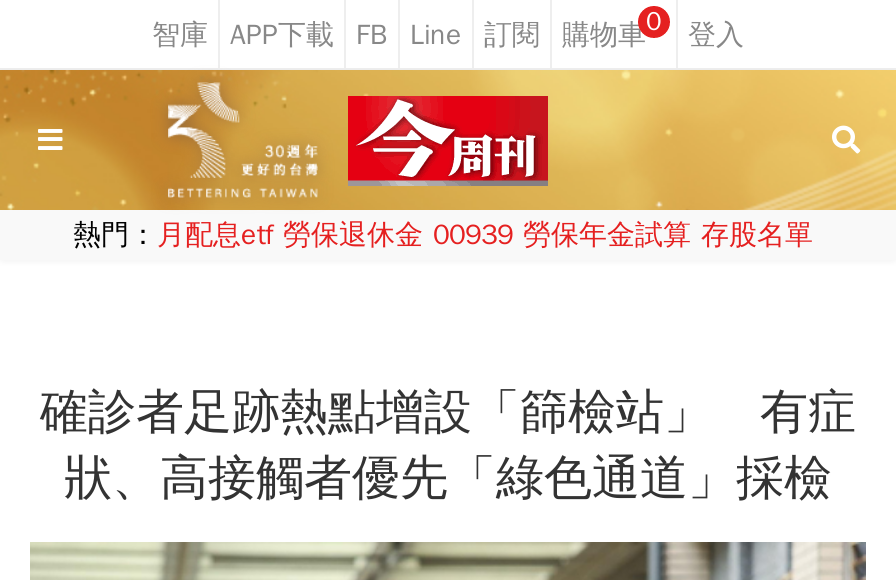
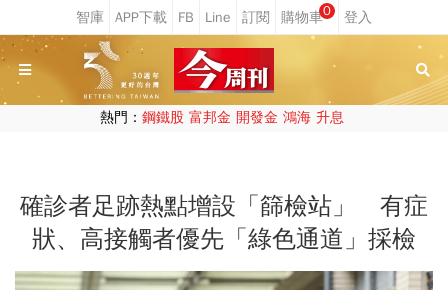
[73,218,813,252] 熱門：月配息etf 勞保退休金 00939 勞保年金試算 存股名單 -> [99,109,343,126] 熱門：鋼鐵股 富邦金 開發金 鴻海 升息

